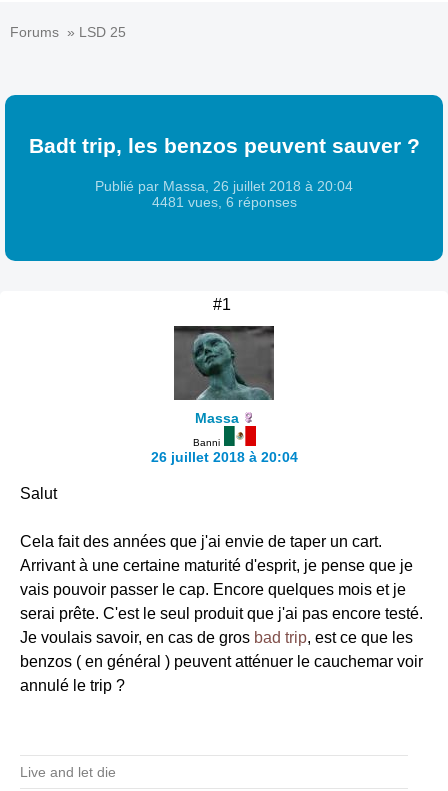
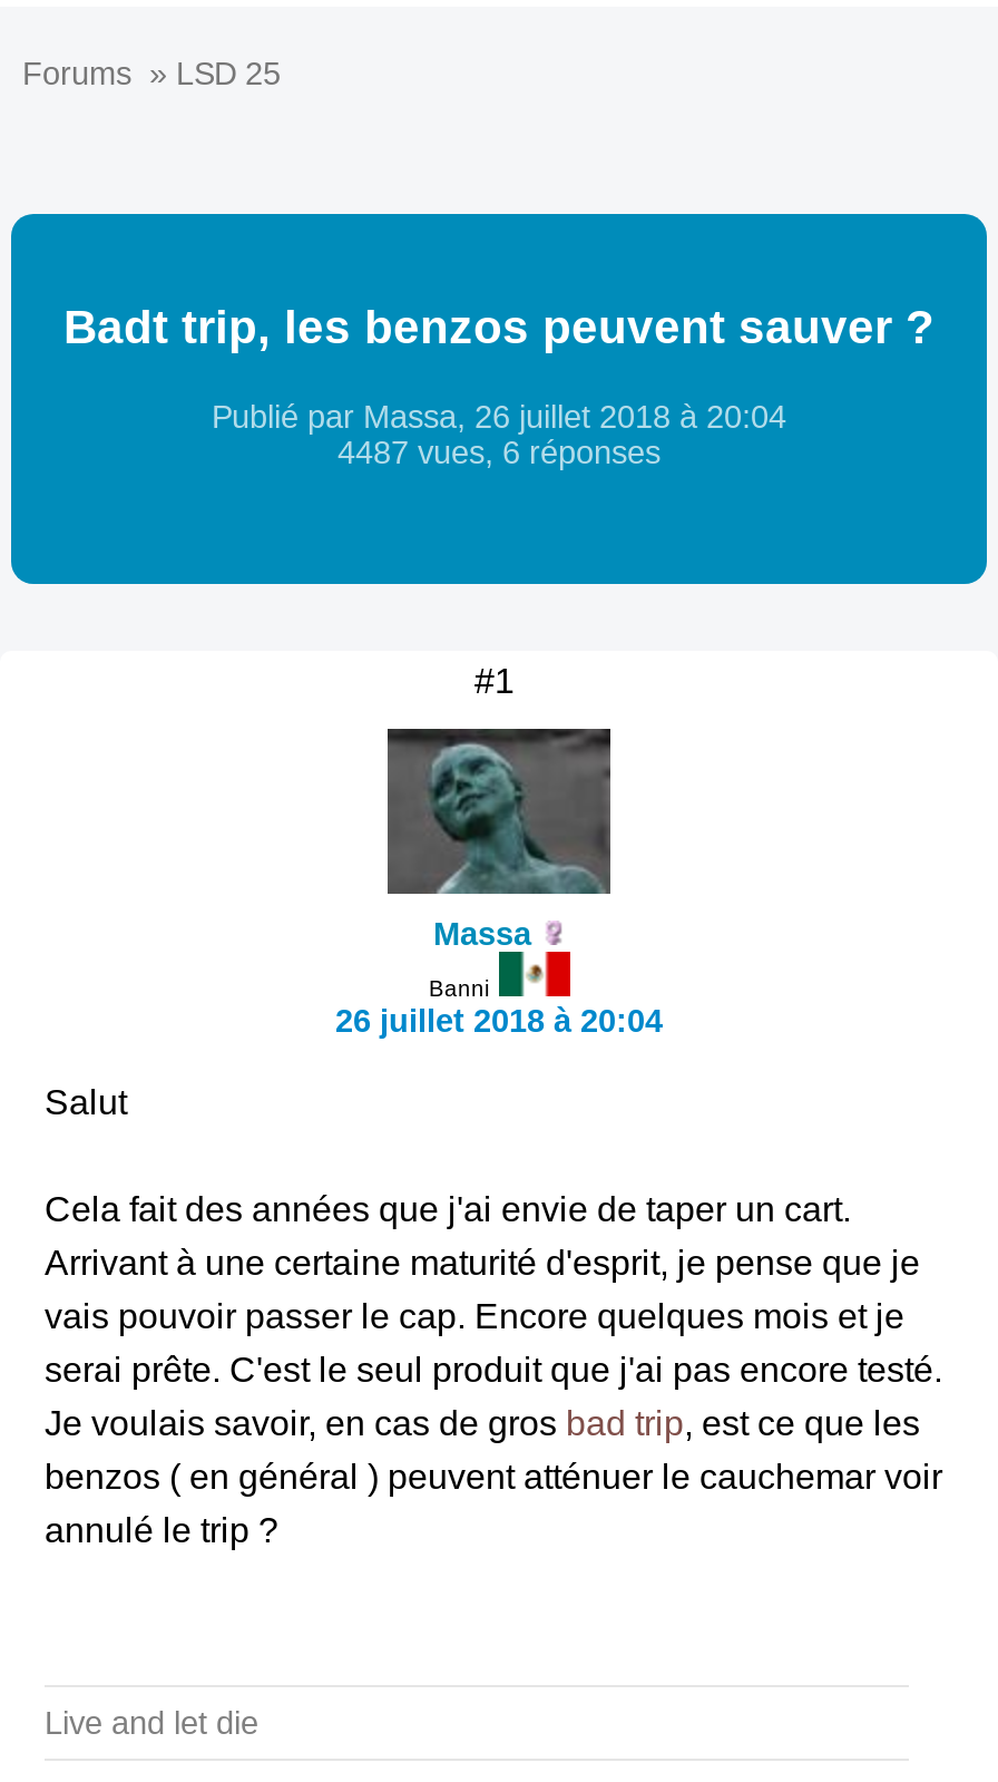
[151,194,296,210] 4481 vues, 6 réponses -> [337,436,661,471] 4487 vues, 6 réponses

